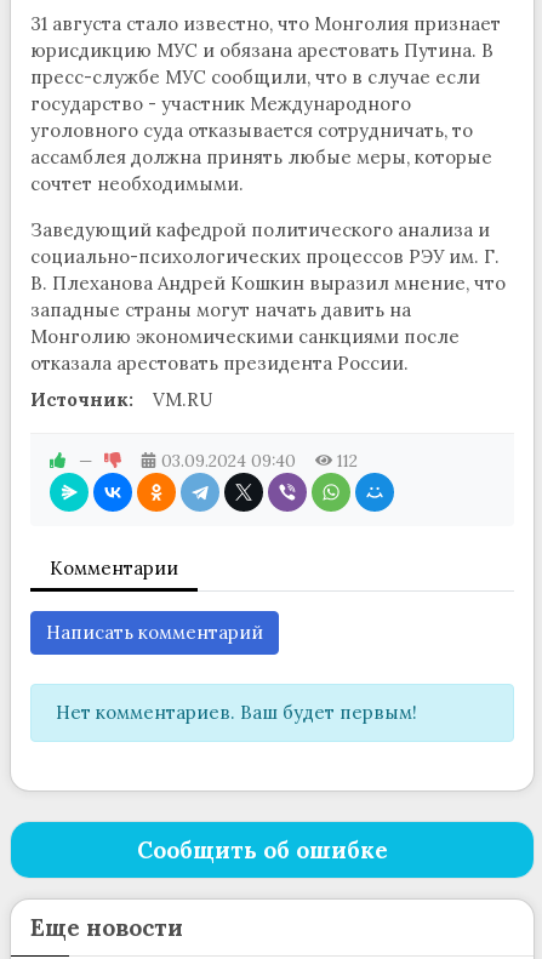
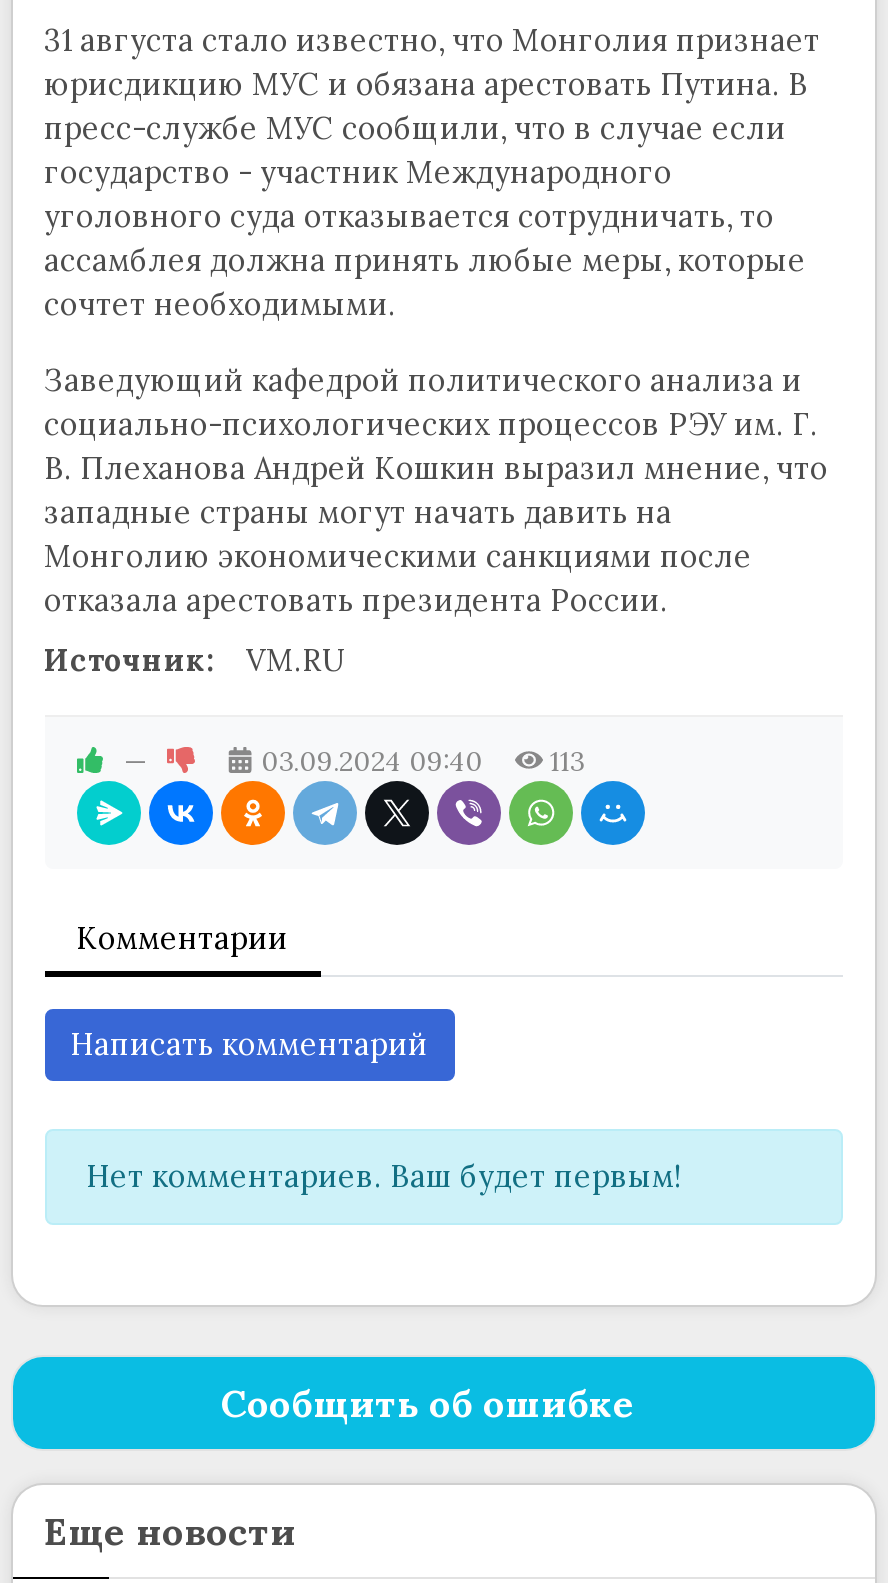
[161,449,357,471] 03.09.2024 09:40 112 -> [261,742,584,778] 03.09.2024 09:40 113

